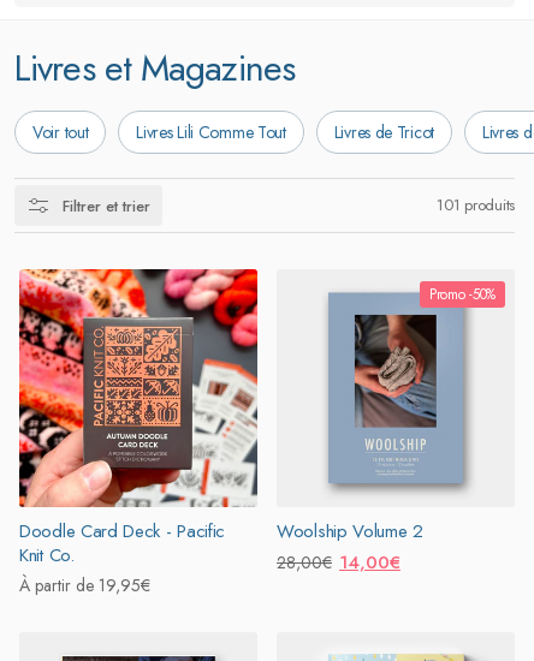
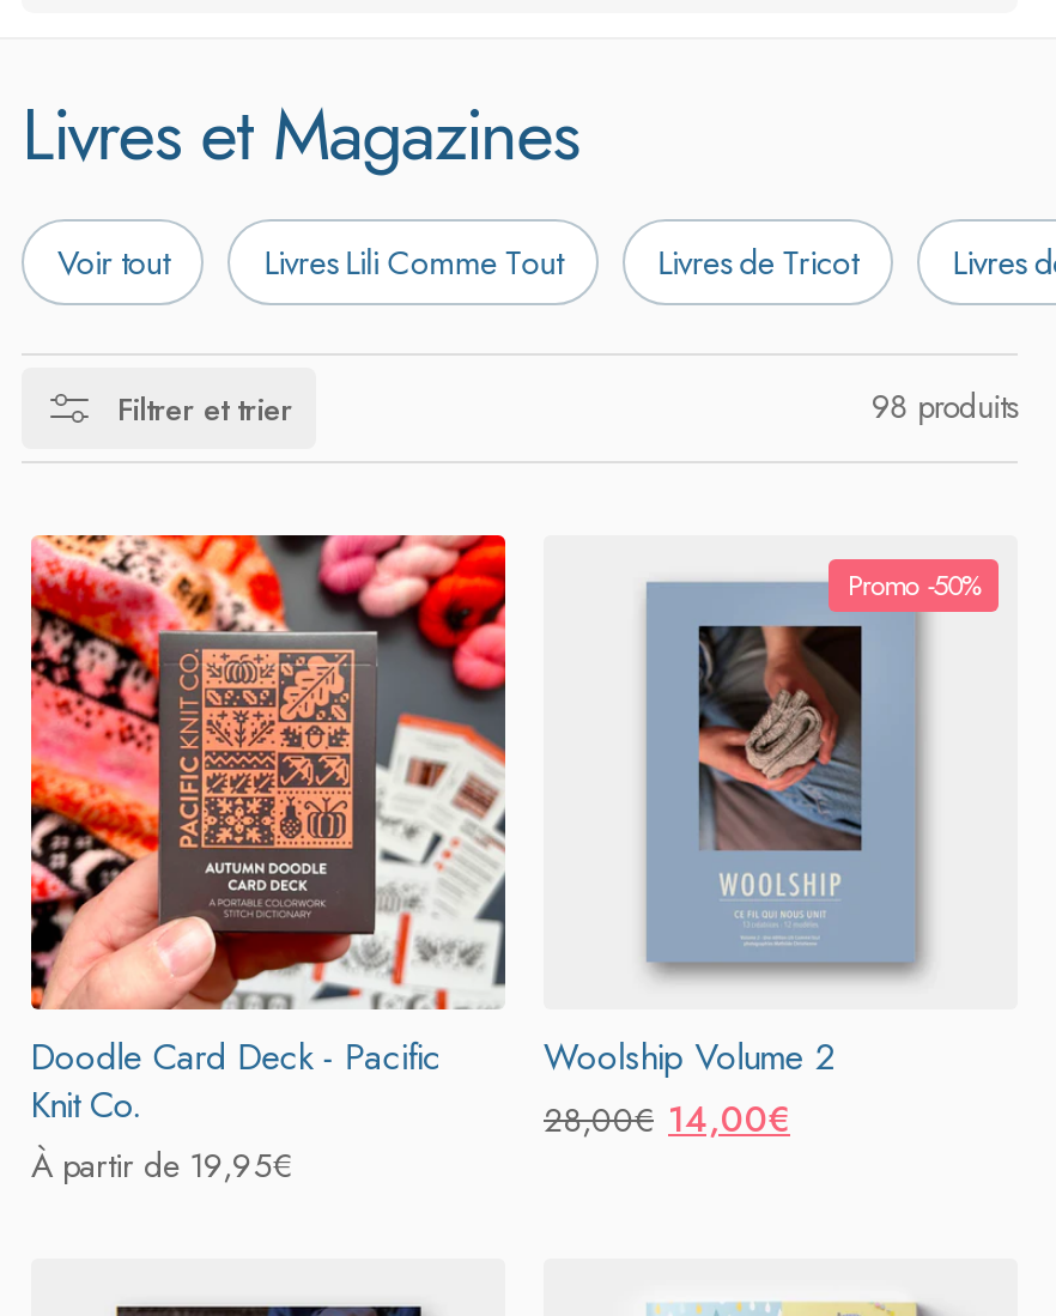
[437,194,515,217] 101 produits -> [872,385,1018,431] 98 produits

